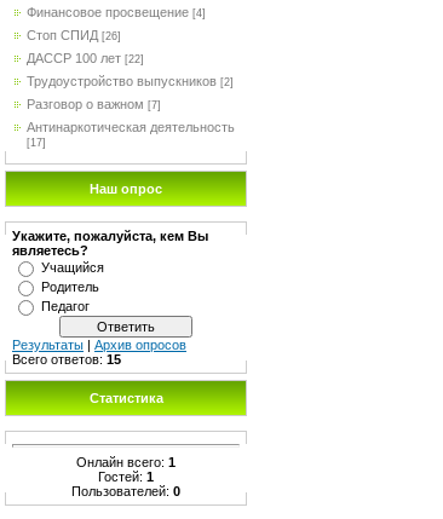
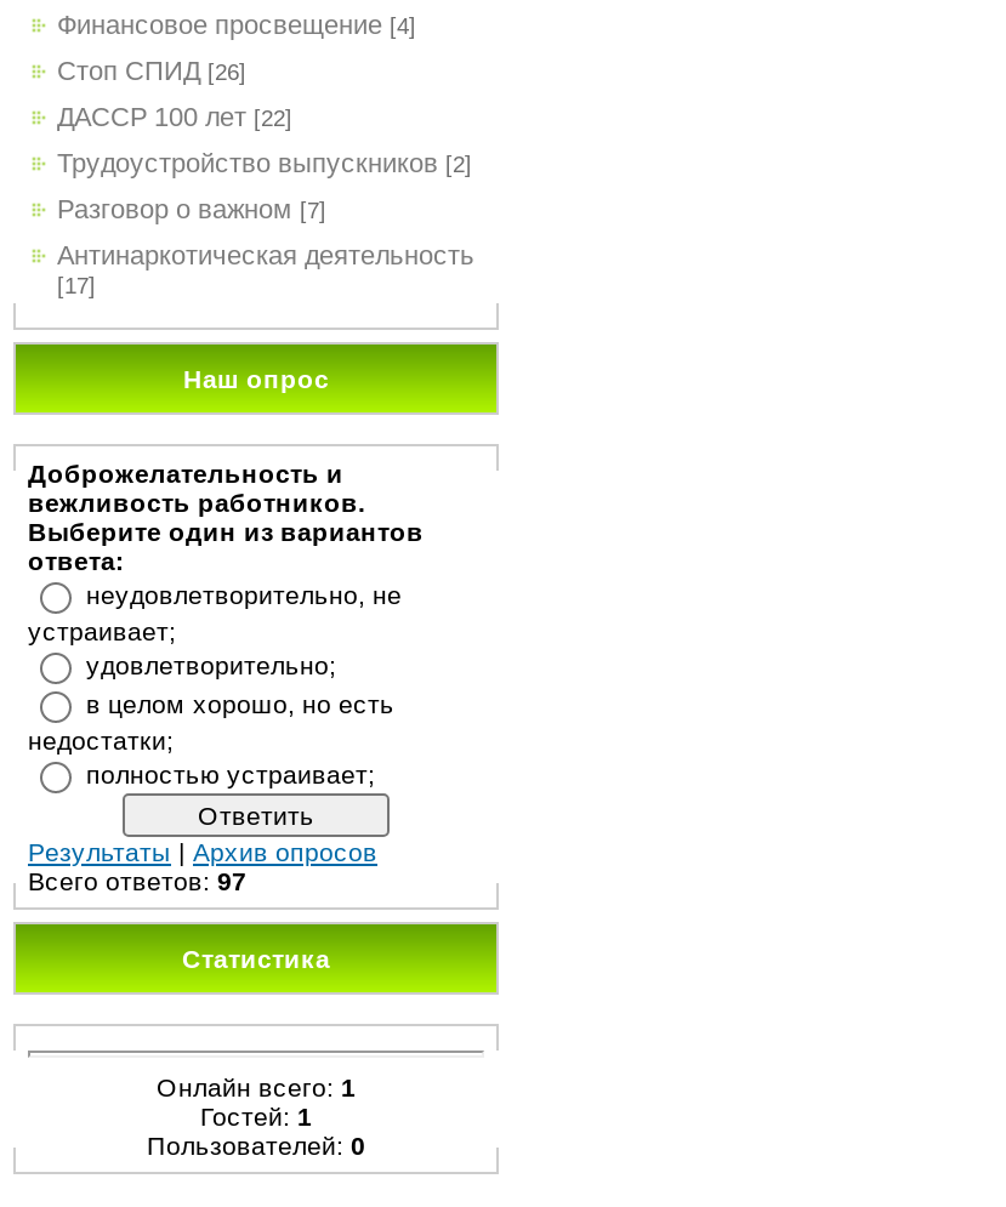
[12,229,208,313] Укажите, пожалуйста, кем Вы | являетесь? | Учащийся | Родитель | Педагог -> [28,459,424,789] Доброжелательность и | вежливость работников. | Выберите один из вариантов | ответа: | неудовлетворительно, не | устраивает; | удовлетворительно; | в целом хорошо, но есть | недостатки; | полностью устраивает;
[12,352,121,367] Всего ответов:15 -> [28,867,246,896] Всего ответов:97

